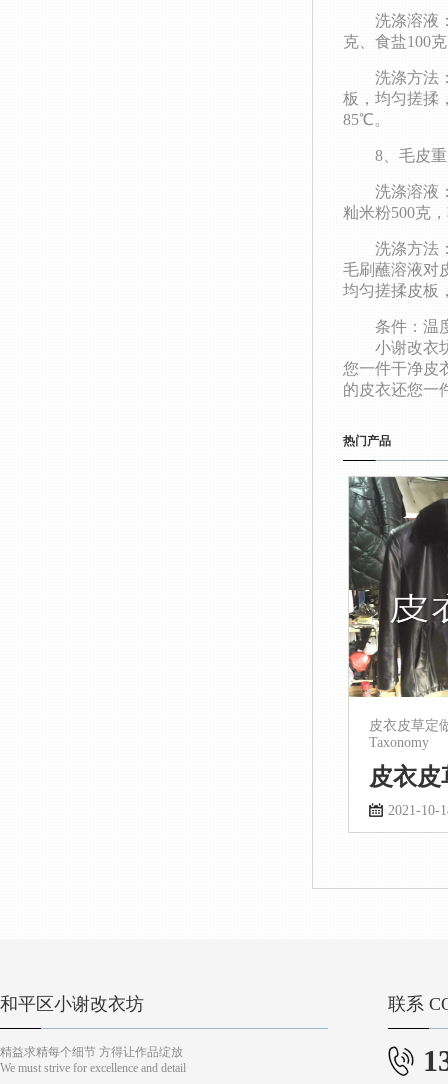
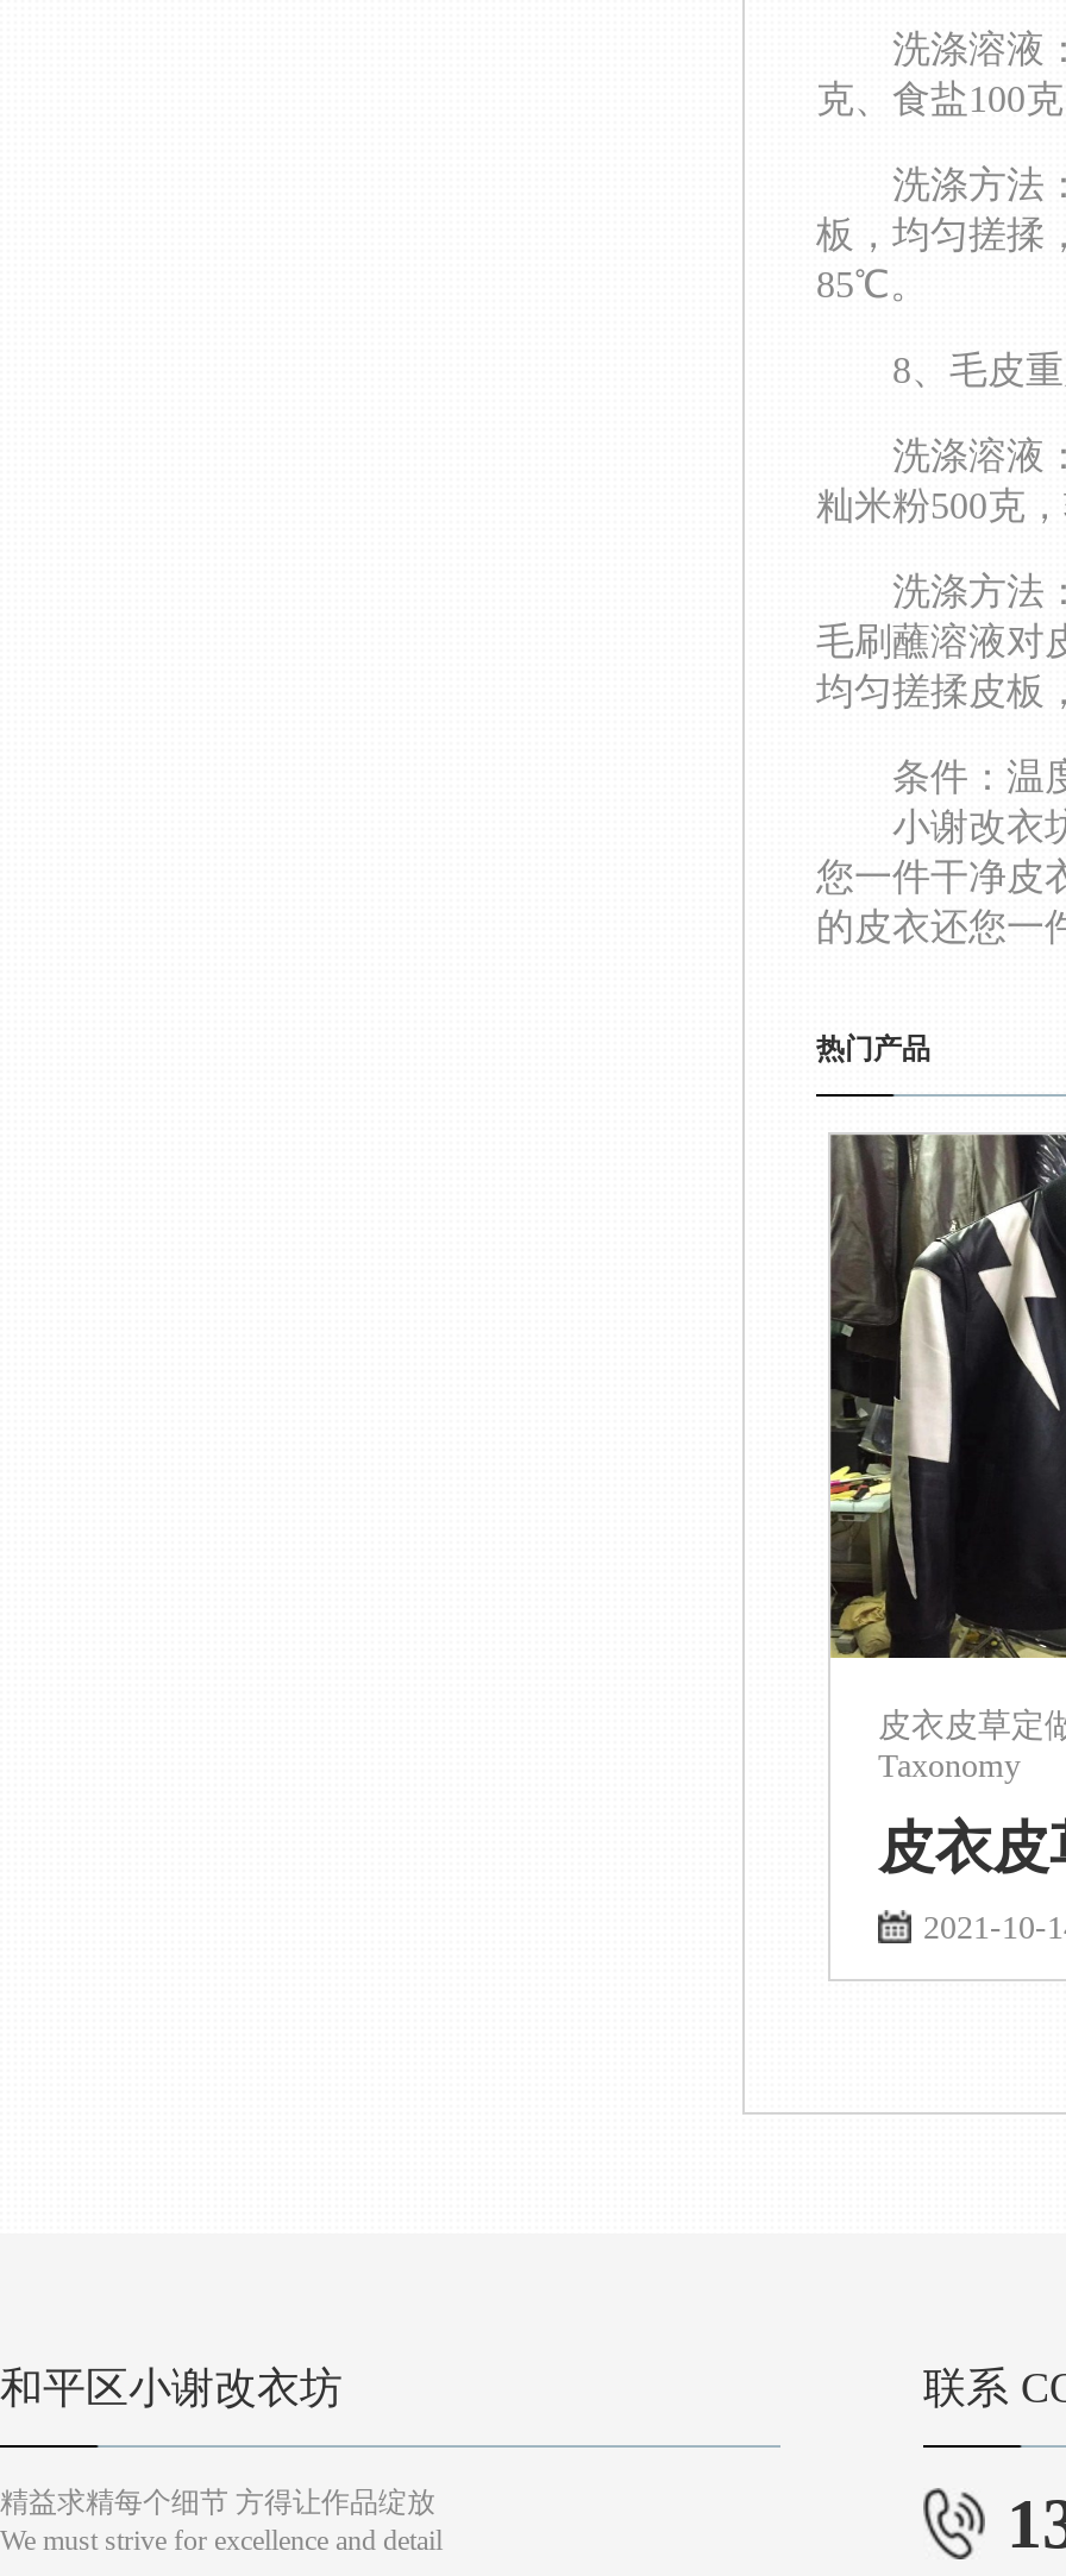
[348,476,445,698] [image] -> [828,1135,1059,1660] [image]

